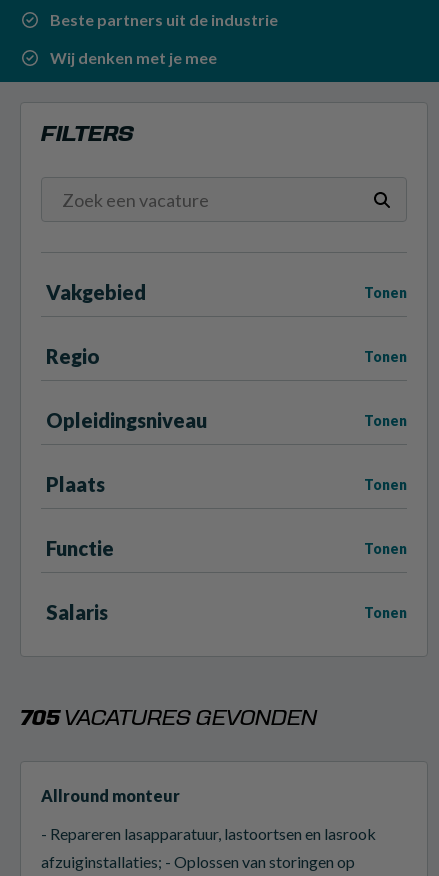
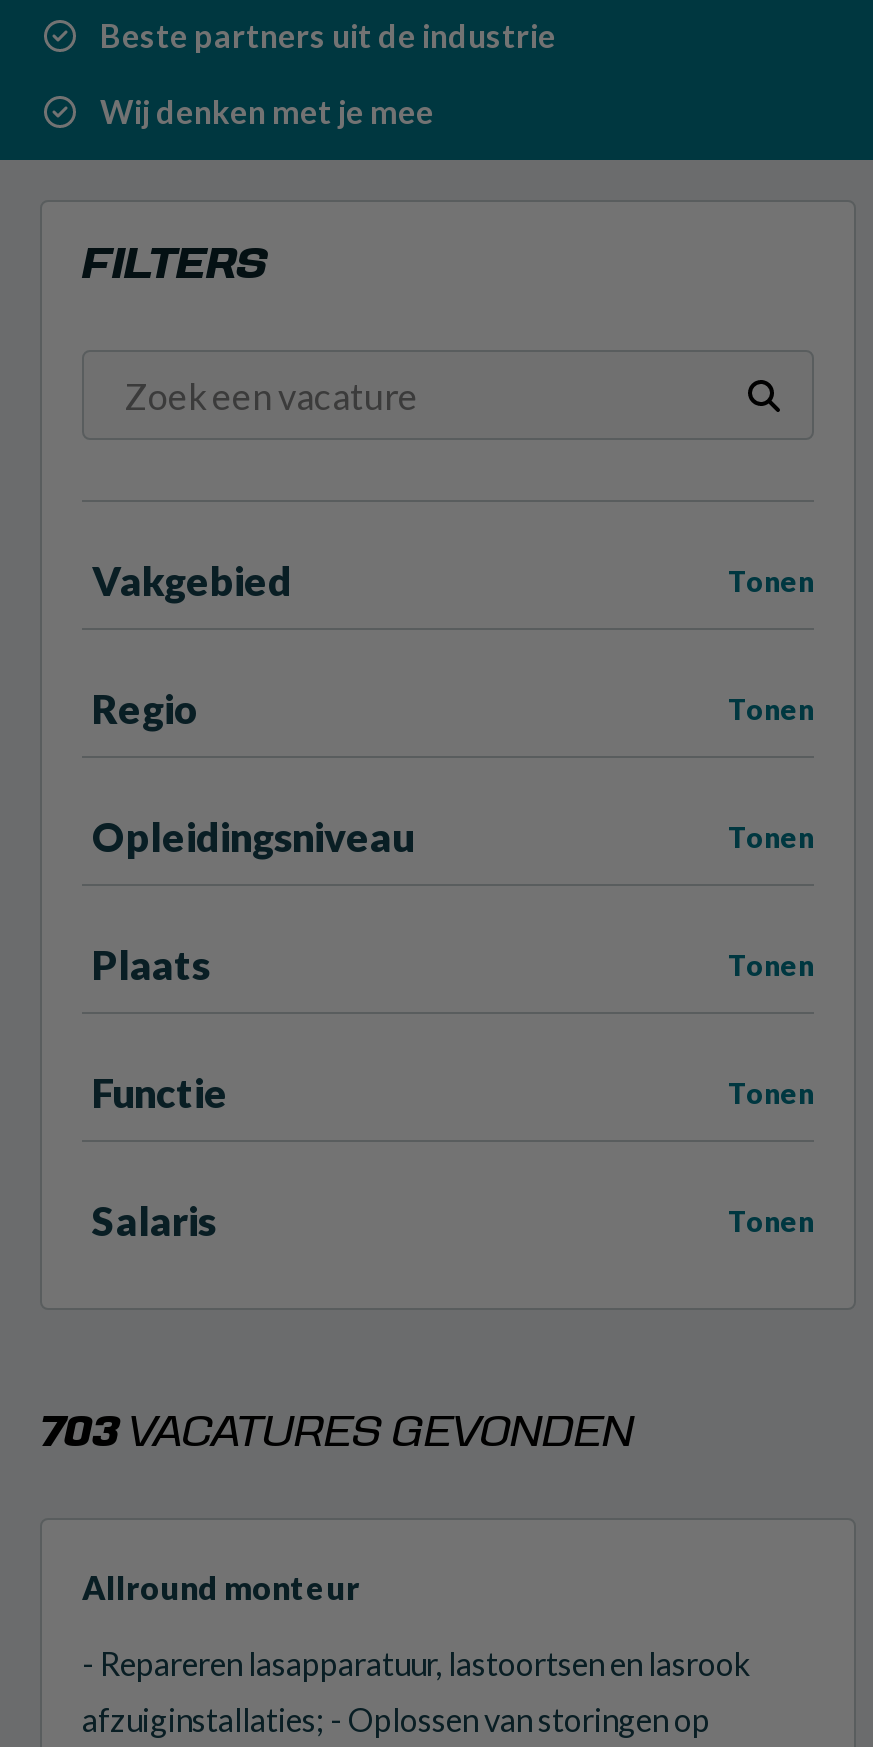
[20,708,317,729] 705 VACATURES GEVONDEN -> [40,1412,634,1454] 703 VACATURES GEVONDEN

